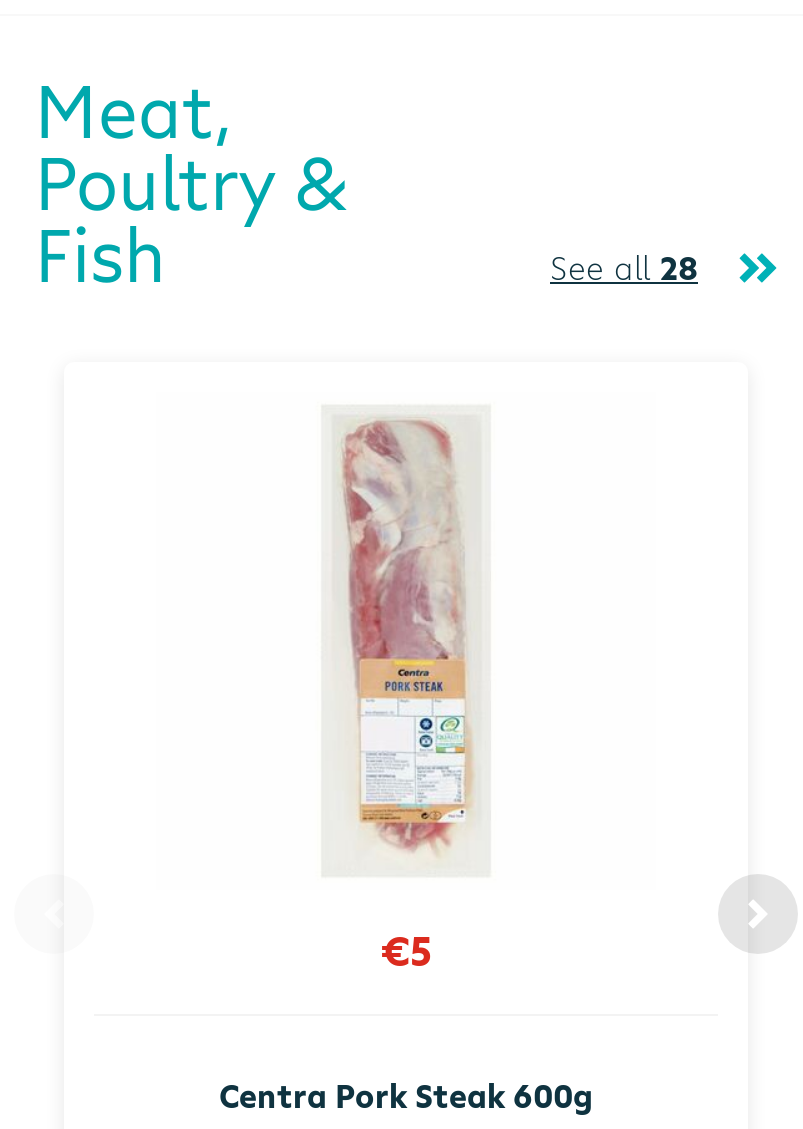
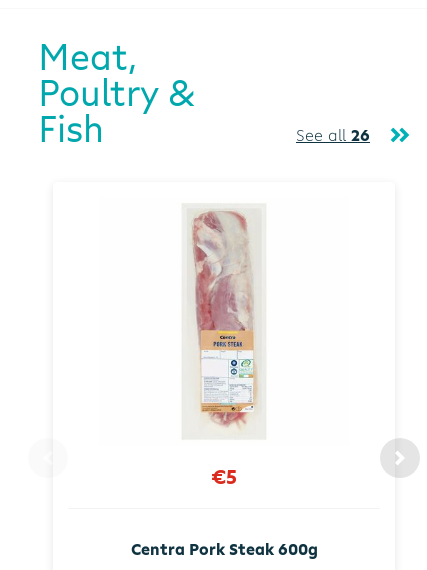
[550,246,698,290] See all 28 -> [296,124,370,146] See all 26

